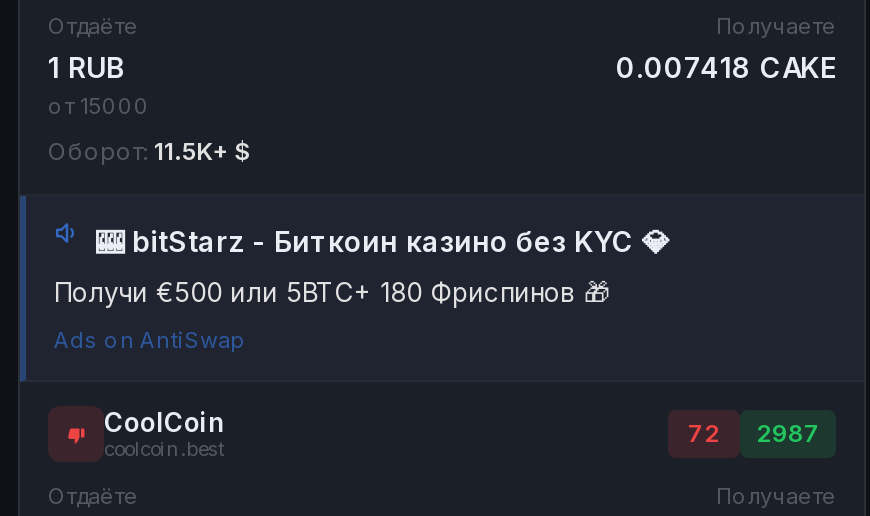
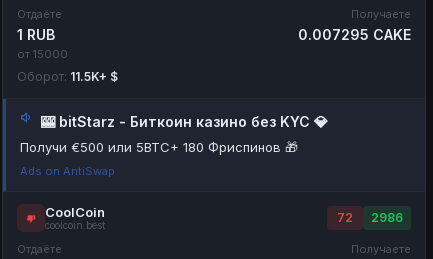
[616,49,836,83] 0.007418 CAKE -> [298,25,411,42] 0.007295 CAKE
[688,417,820,447] 72 2987 -> [337,209,403,224] 72 2986

